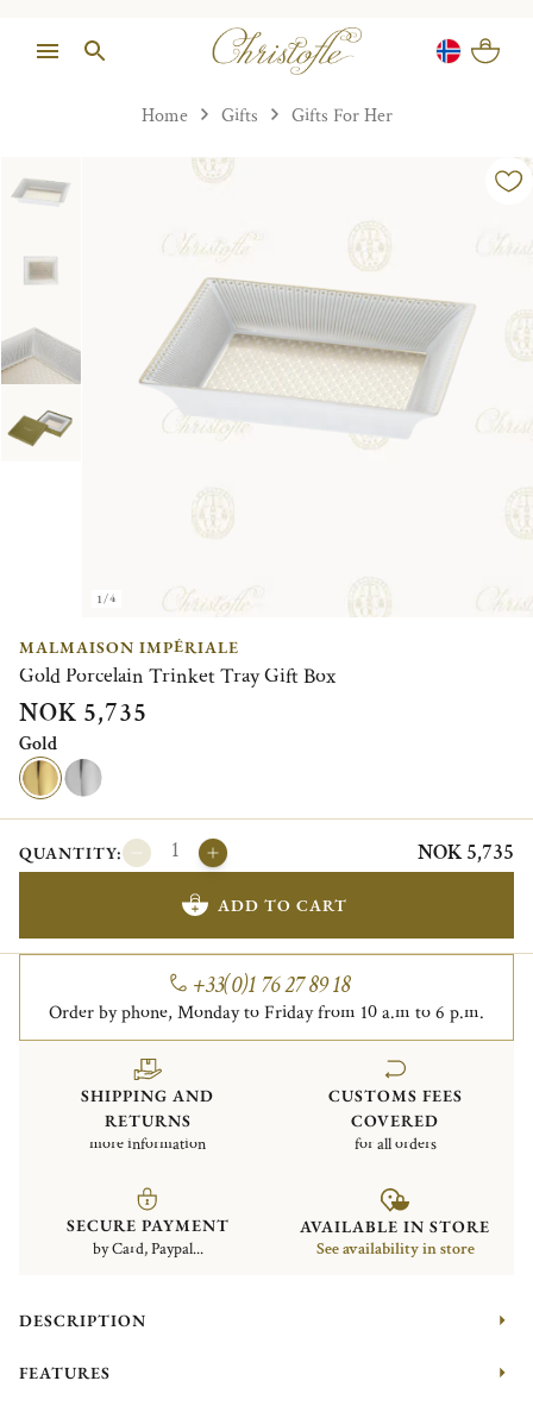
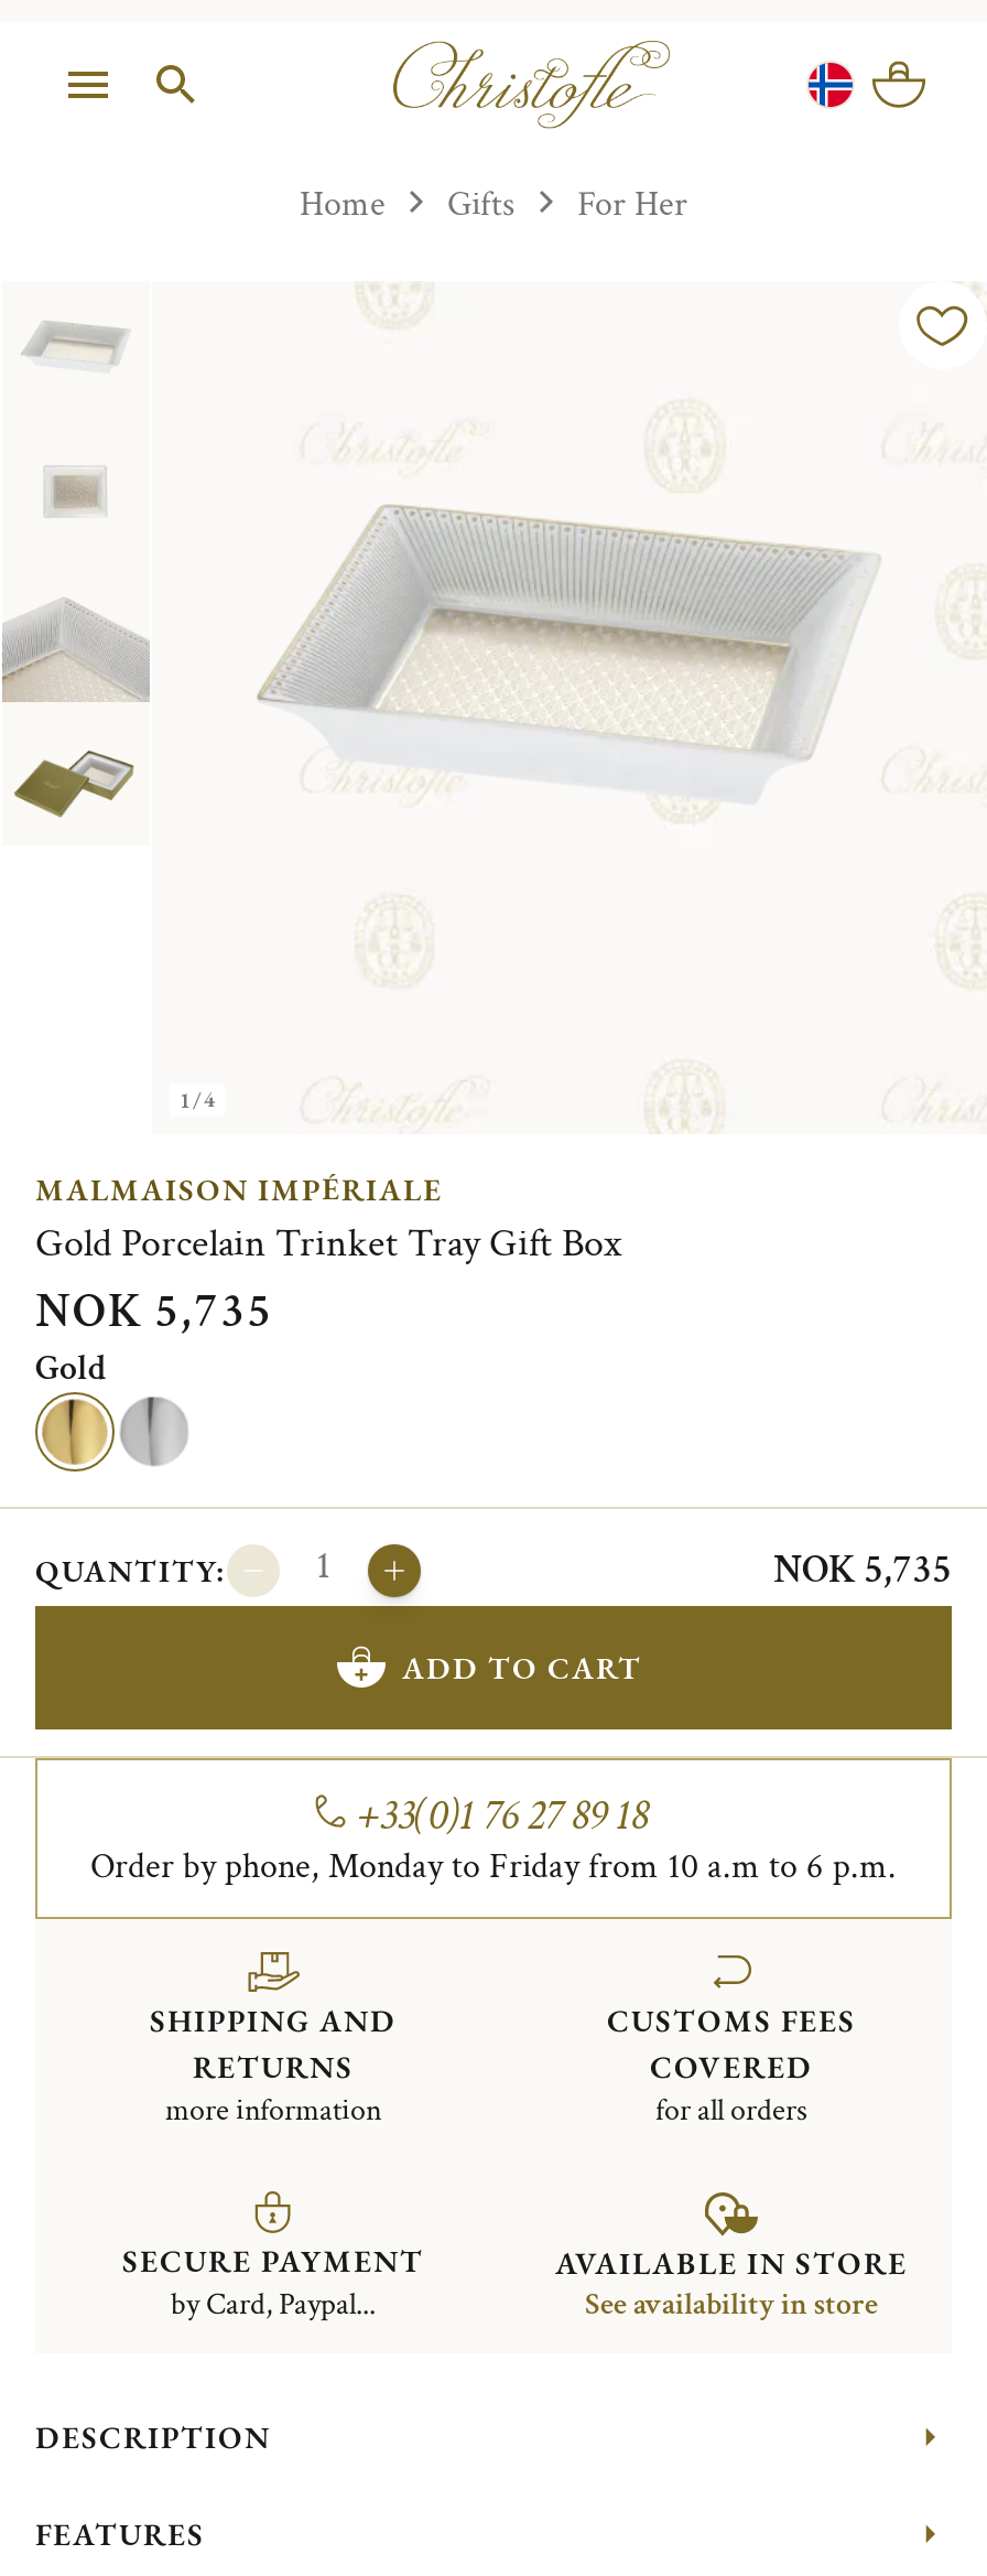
[291,103,392,128] Gifts For Her -> [577,182,687,228] For Her

